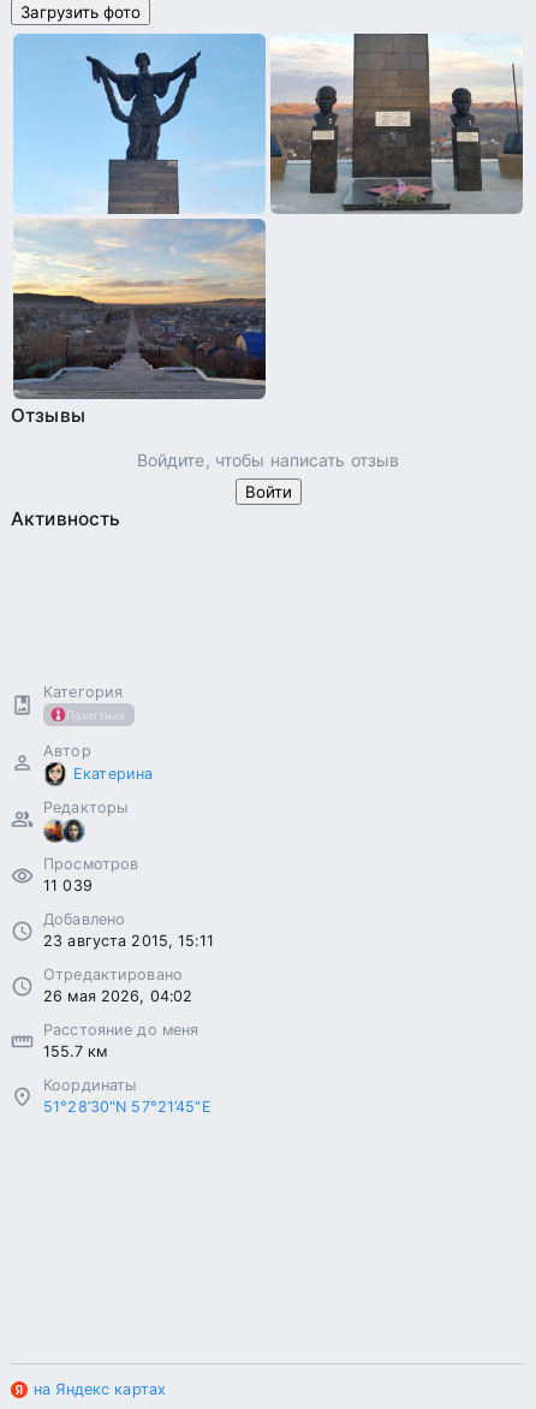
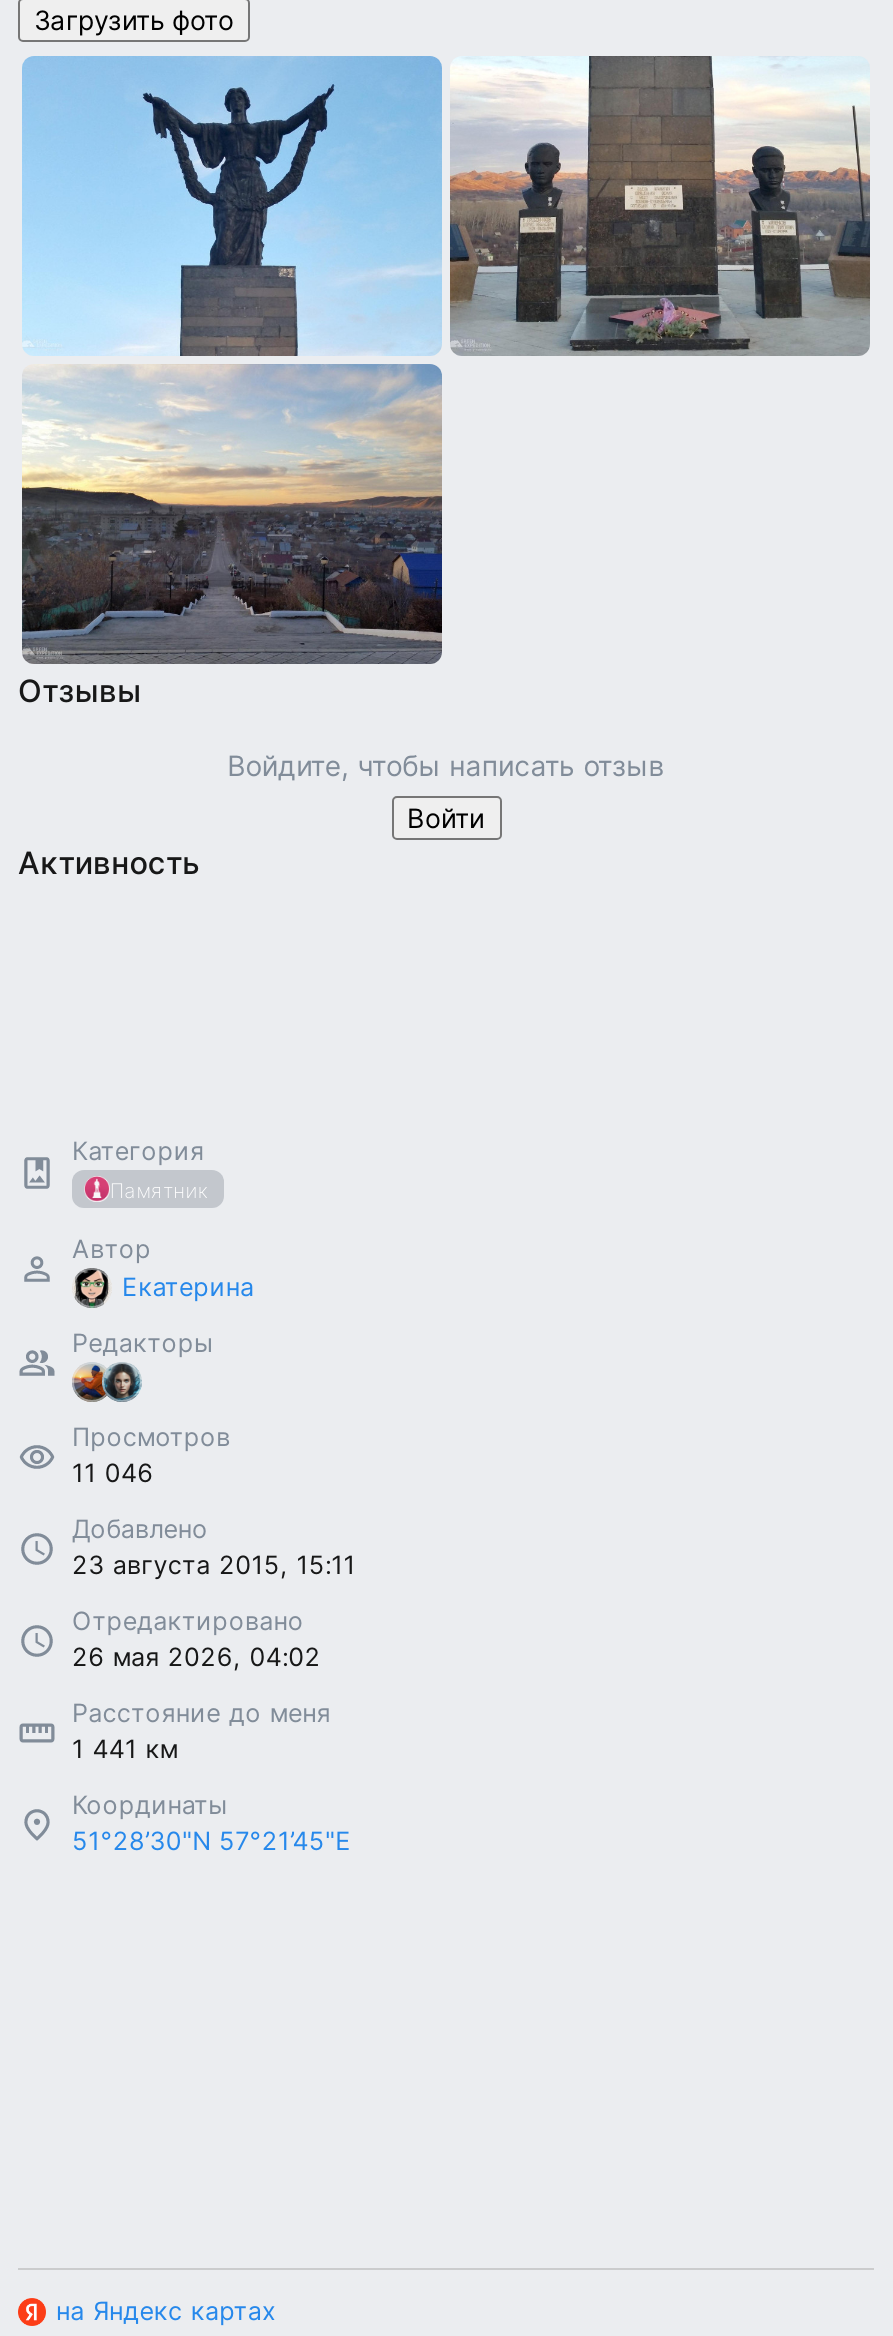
[43,877,92,895] 11 039 -> [72,1459,154,1489] 11 046
[43,1043,107,1061] 155.7 км -> [72,1735,178,1765] 1 441 км

